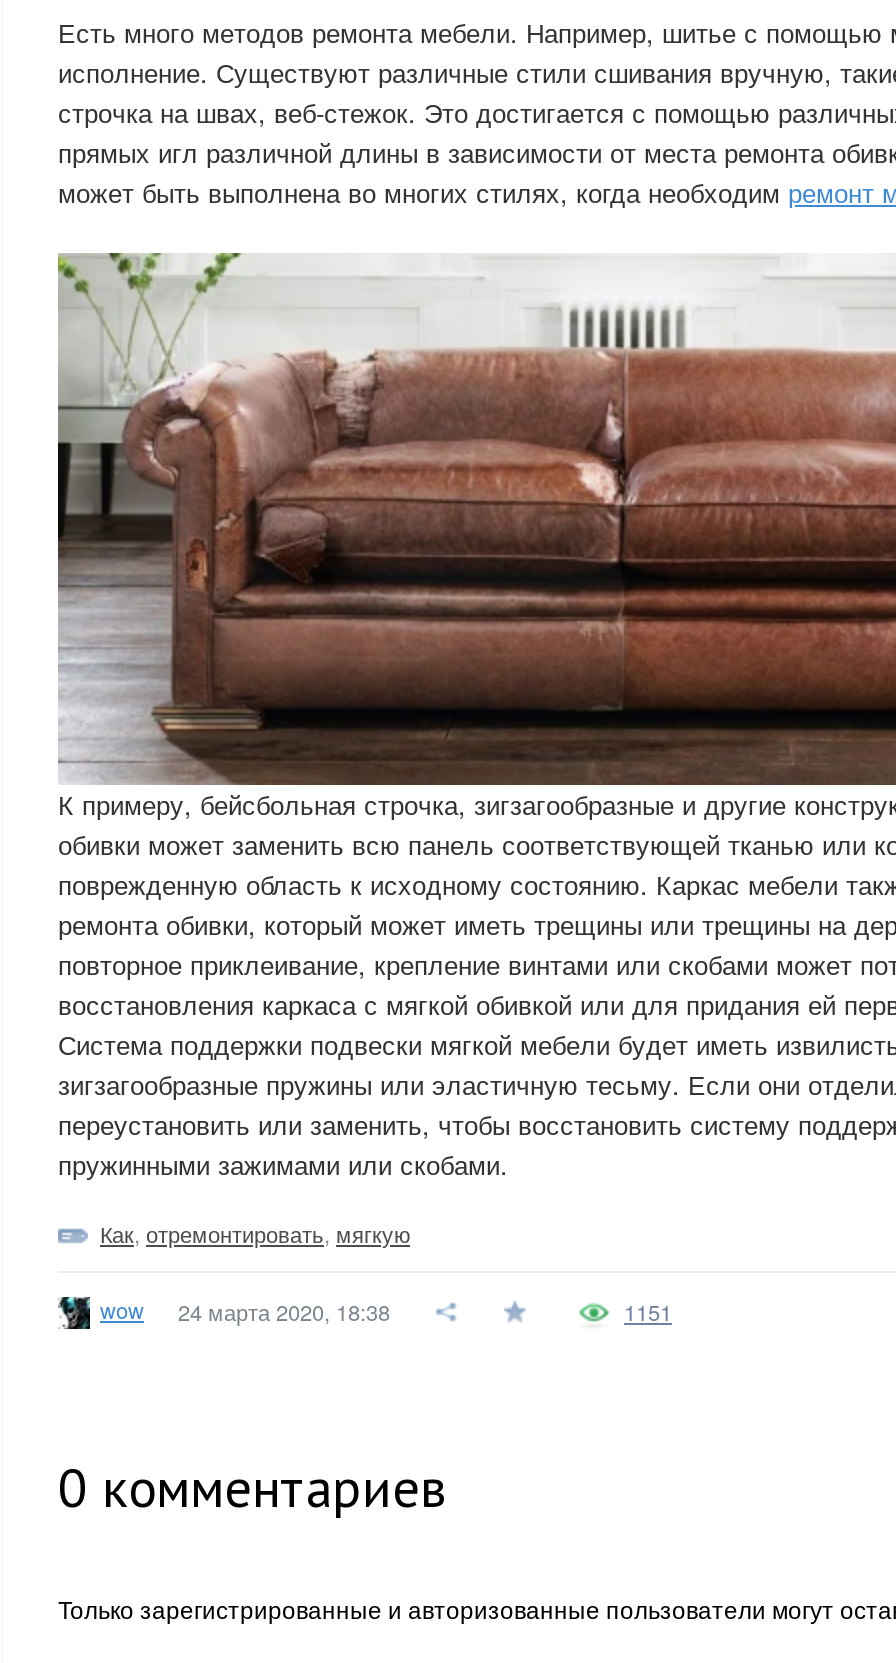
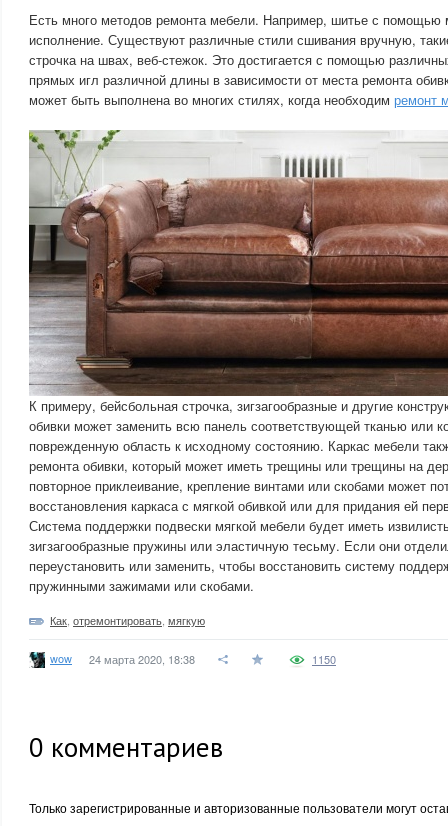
[624,1295,672,1327] 1151 -> [312,651,336,667] 1150

